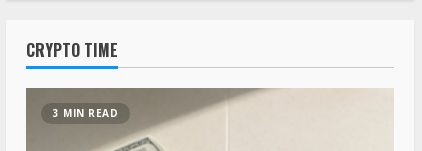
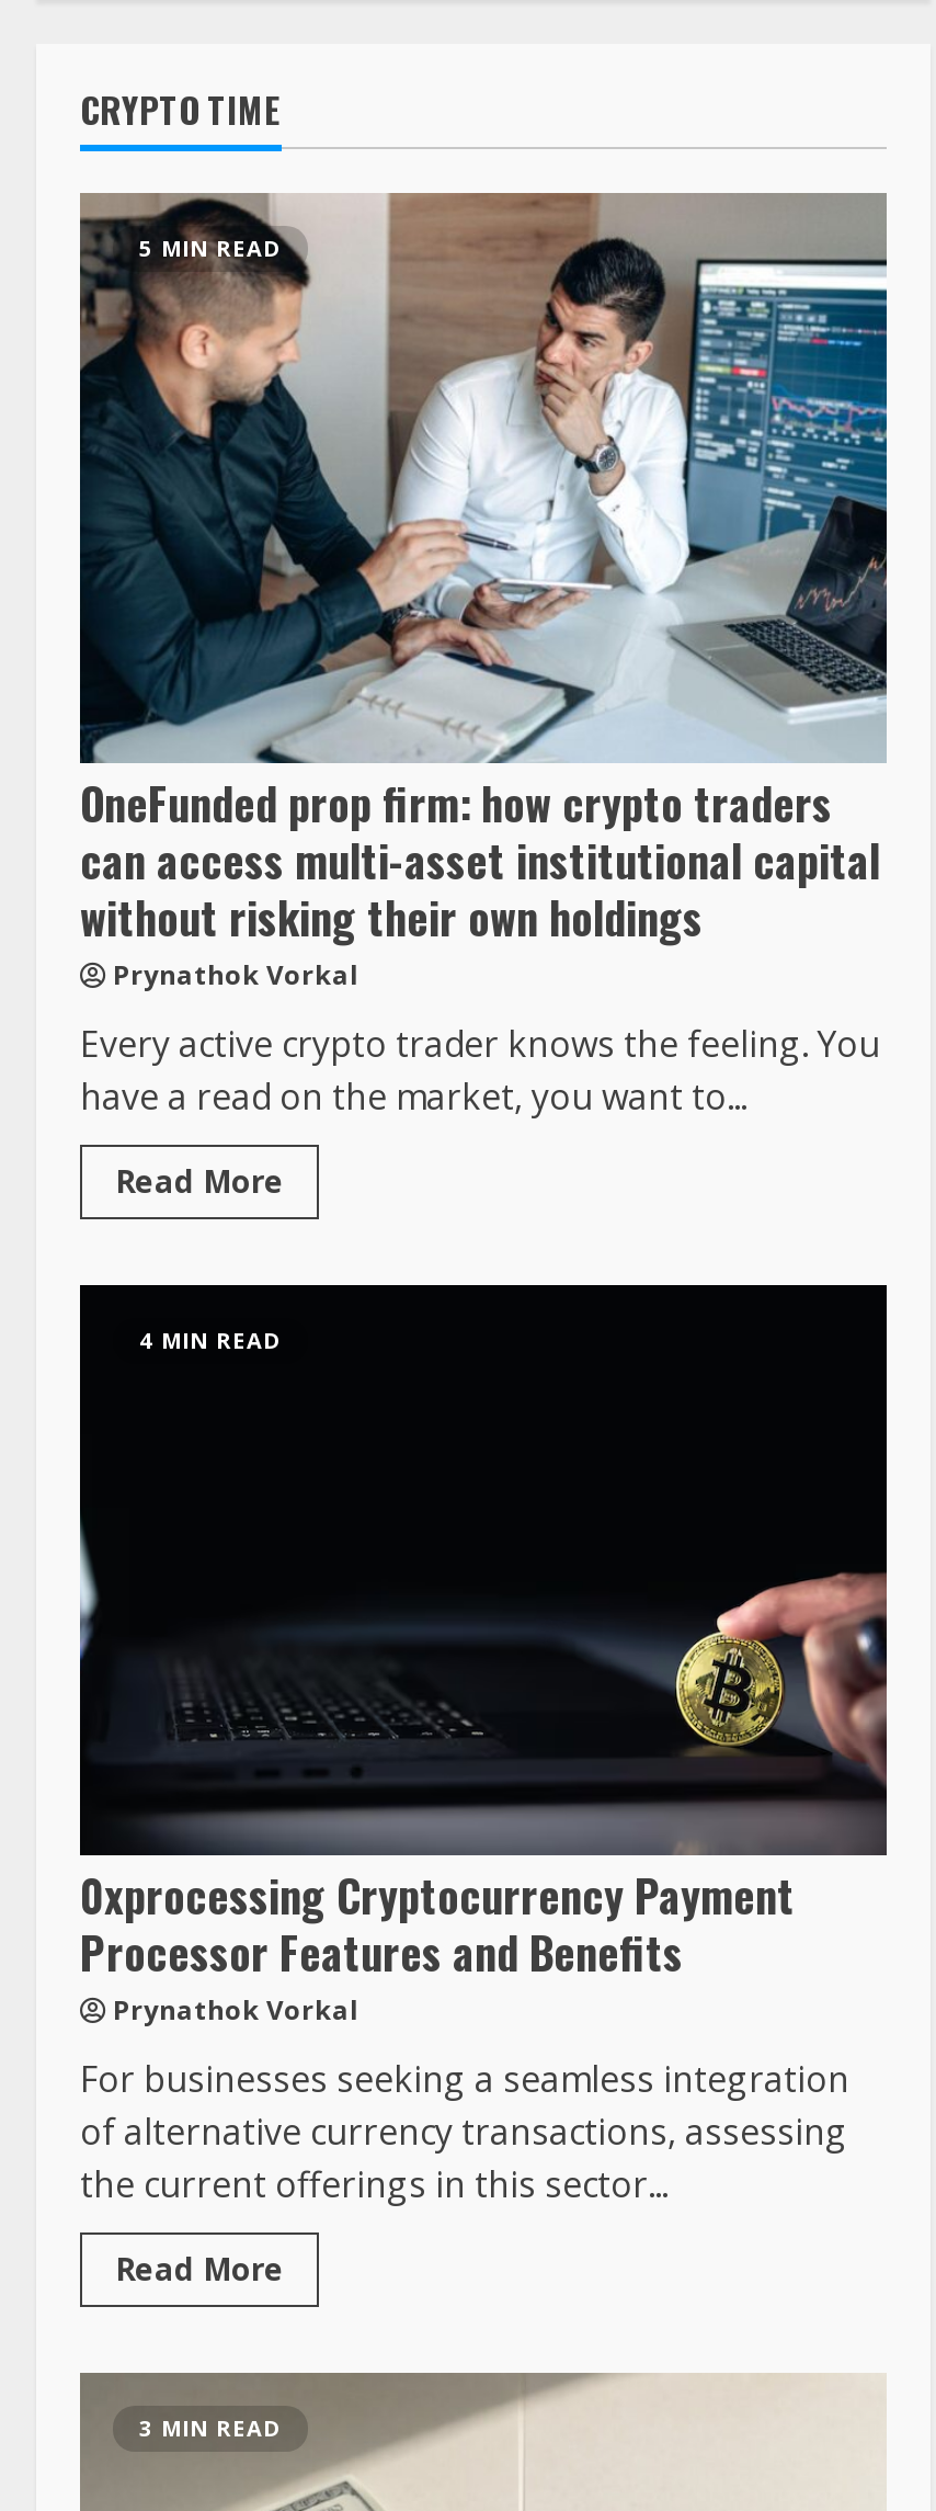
none -> [78,1283,889,1857] [image] | 4 MIN READ
none -> [80,193,889,761] [image] | 5 MIN READ
none -> [80,769,880,1201] OneFunded prop firm: how crypto traders | can access multi-asset institutional capital | without risking their own holdings | Prynathok Vorkal | Every active crypto trader knows the feeling. You | have a read on the market, you want to... | Read More
none -> [80,1861,849,2289] 0xprocessing Cryptocurrency Payment | Processor Features and Benefits | Prynathok Vorkal | For businesses seeking a seamless integration | of alternative currency transactions, assessing | the current offerings in this sector... | Read More

